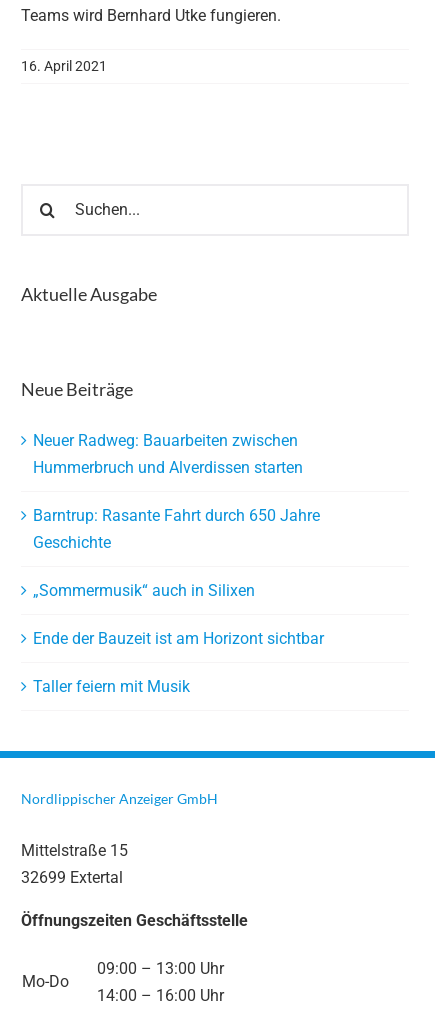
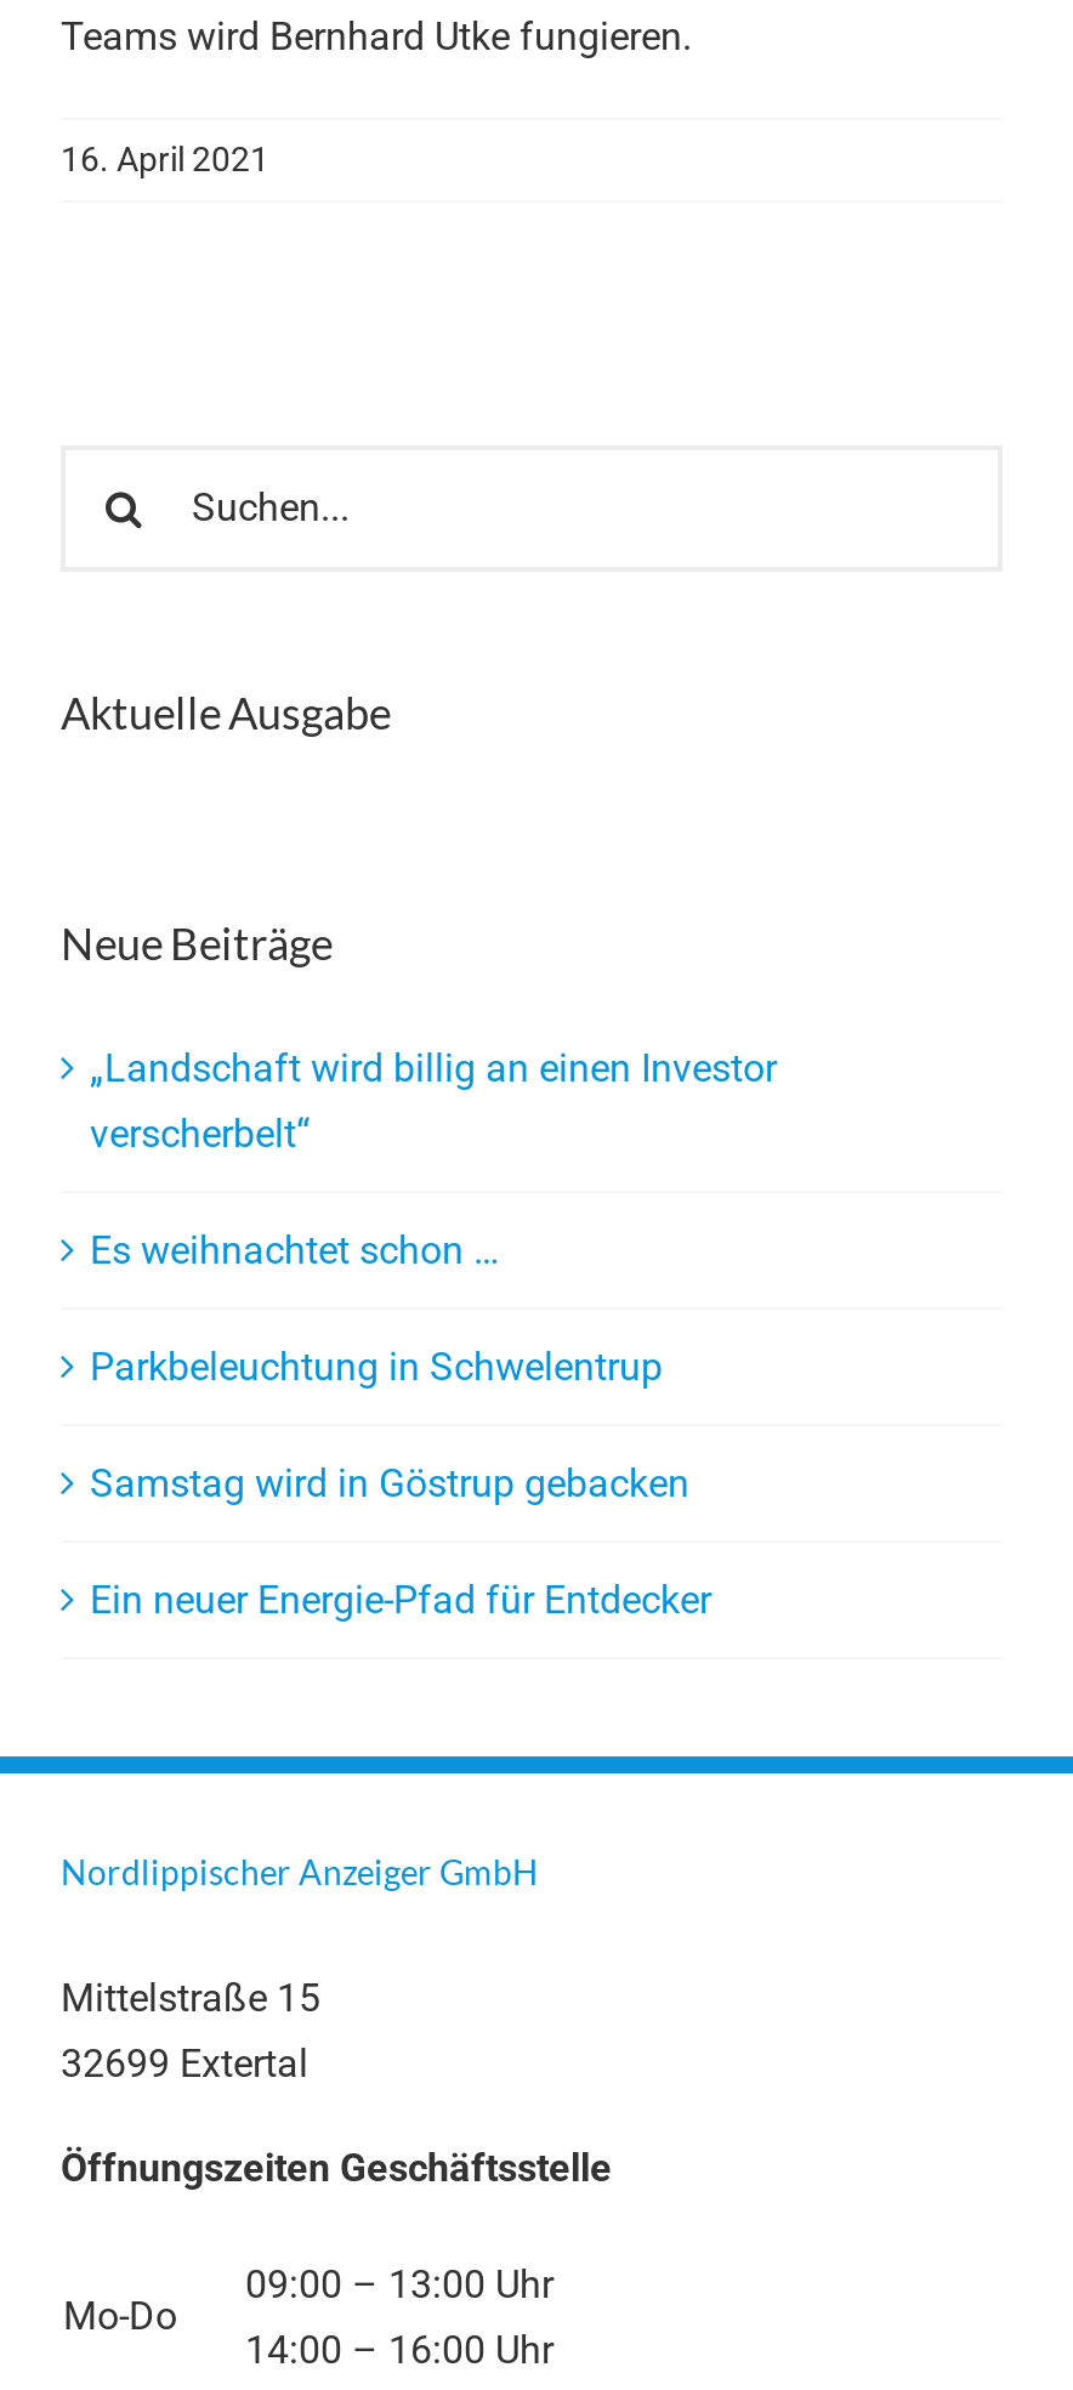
[33,431,303,477] Neuer Radweg: Bauarbeiten zwischen | Hummerbruch und Alverdissen starten -> [90,1044,777,1156] „Landschaft wird billig an einen Investor | verscherbelt“
[33,506,320,552] Barntrup: Rasante Fahrt durch 650 Jahre | Geschichte -> [90,1226,500,1272] Es weihnachtet schon …
[33,581,255,600] „Sommermusik“ auch in Silixen -> [90,1343,663,1389] Parkbeleuchtung in Schwelentrup
[33,629,324,648] Ende der Bauzeit ist am Horizont sichtbar -> [90,1459,689,1505] Samstag wird in Göstrup gebacken
[33,677,190,696] Taller feiern mit Musik -> [90,1576,711,1622] Ein neuer Energie-Pfad für Entdecker

